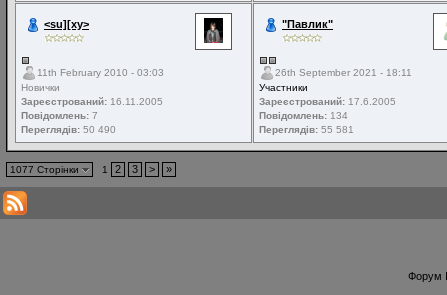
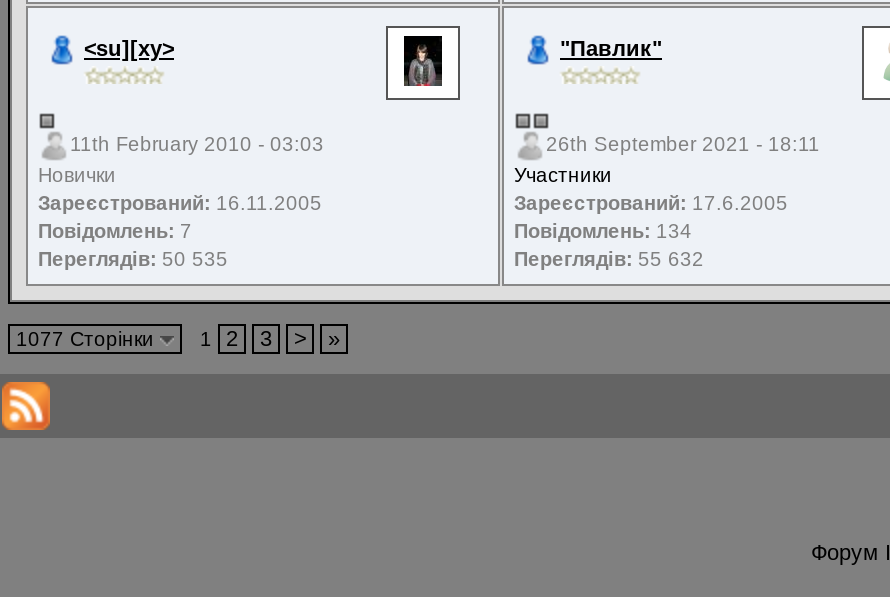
[21,124,116,135] Переглядів: 50 490 -> [38,248,228,270] Переглядів: 50 535
[259,124,354,135] Переглядів: 55 581 -> [514,248,704,270] Переглядів: 55 632

